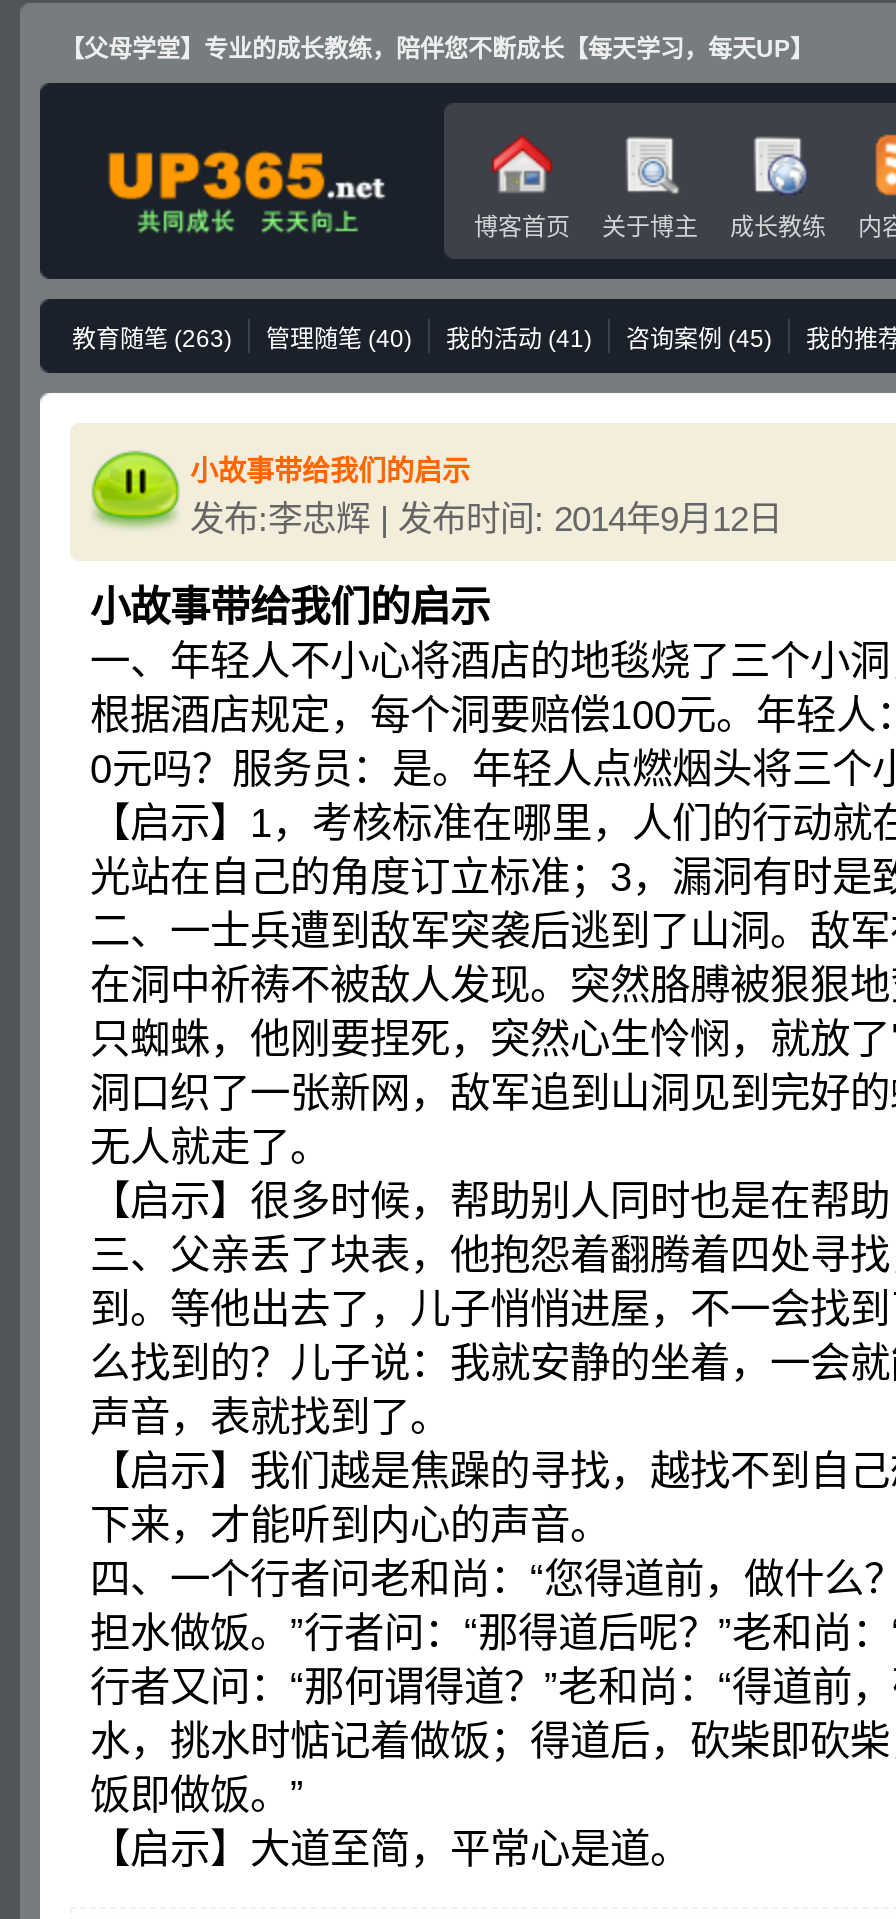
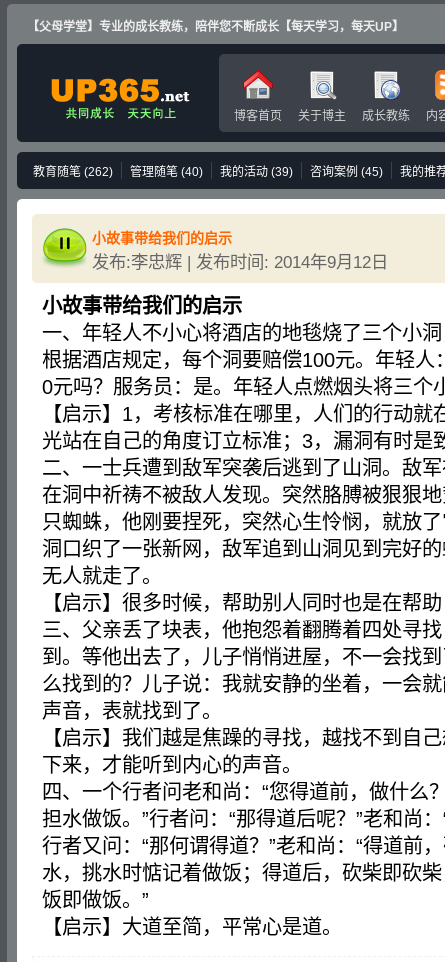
[72,325,232,353] 教育随笔(263) -> [33,165,113,179] 教育随笔(262)
[446,325,592,353] 我的活动(41) -> [220,165,293,179] 我的活动(39)

